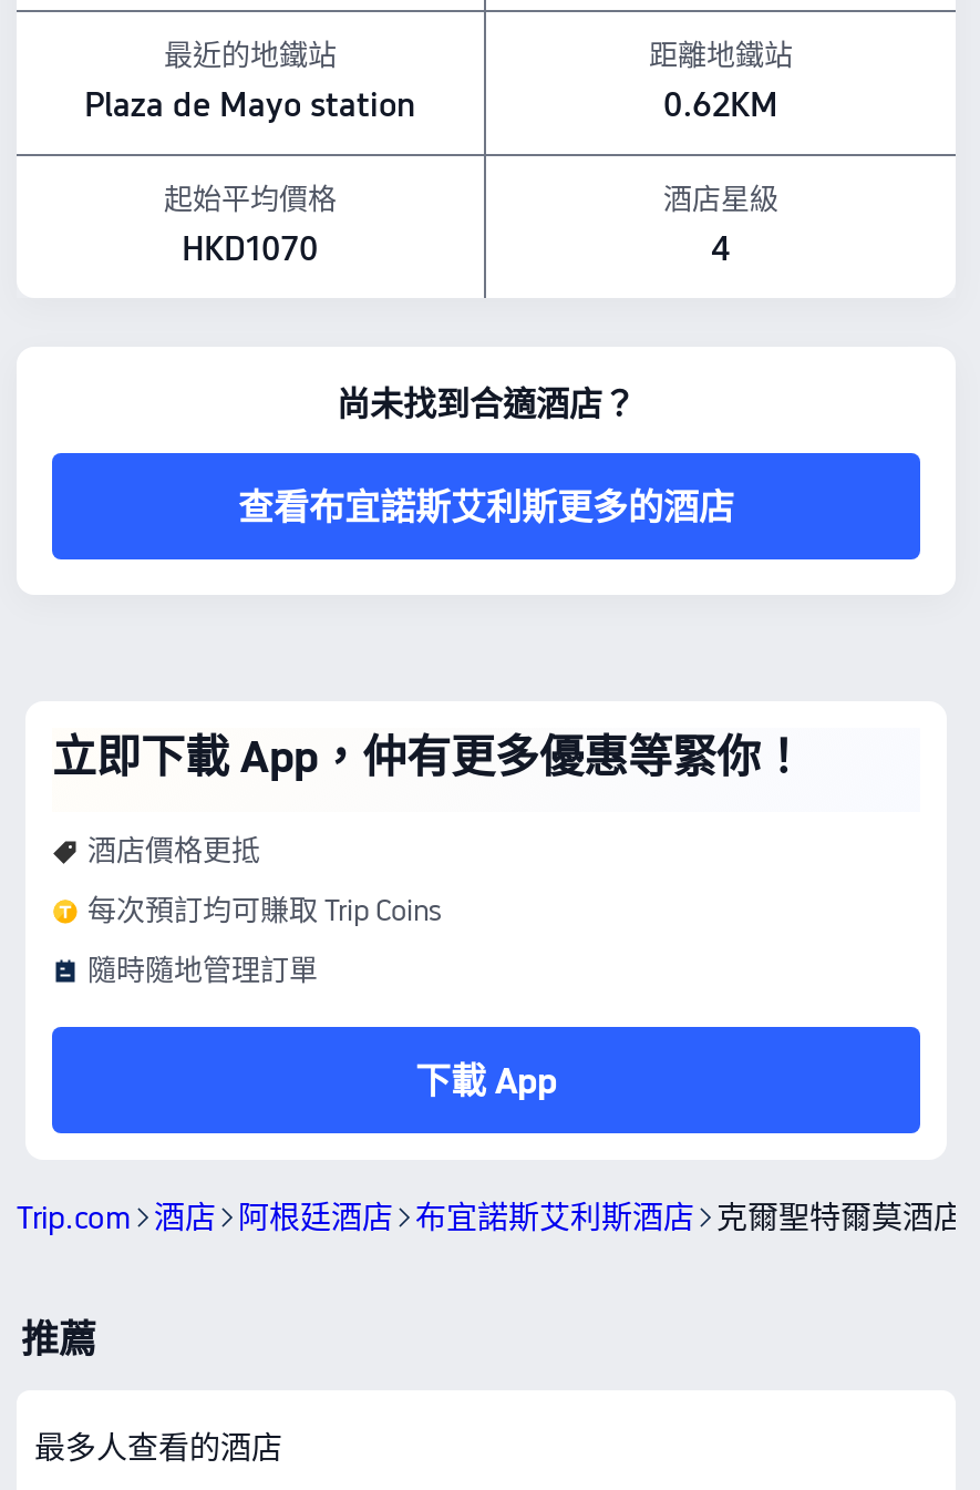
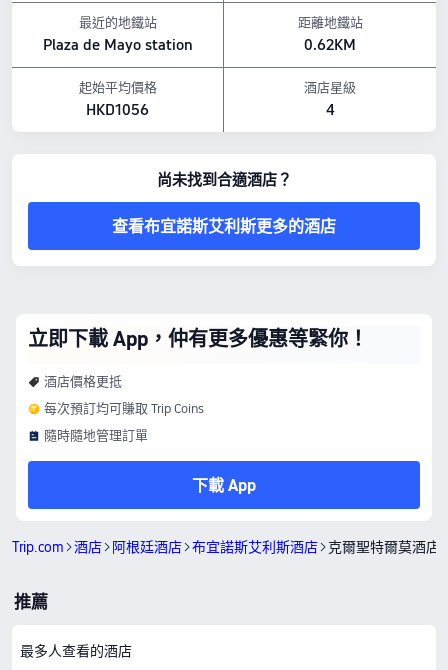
[182,229,319,269] HKD1070 -> [86,101,149,119] HKD1056

